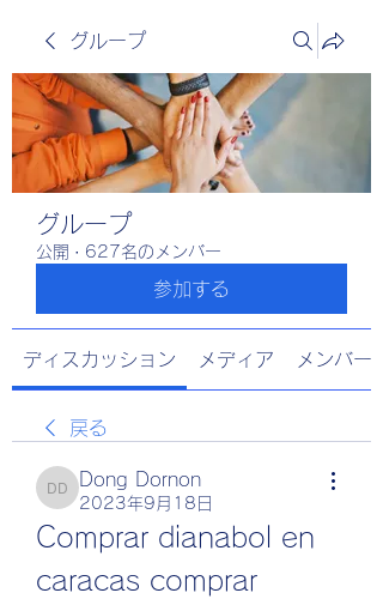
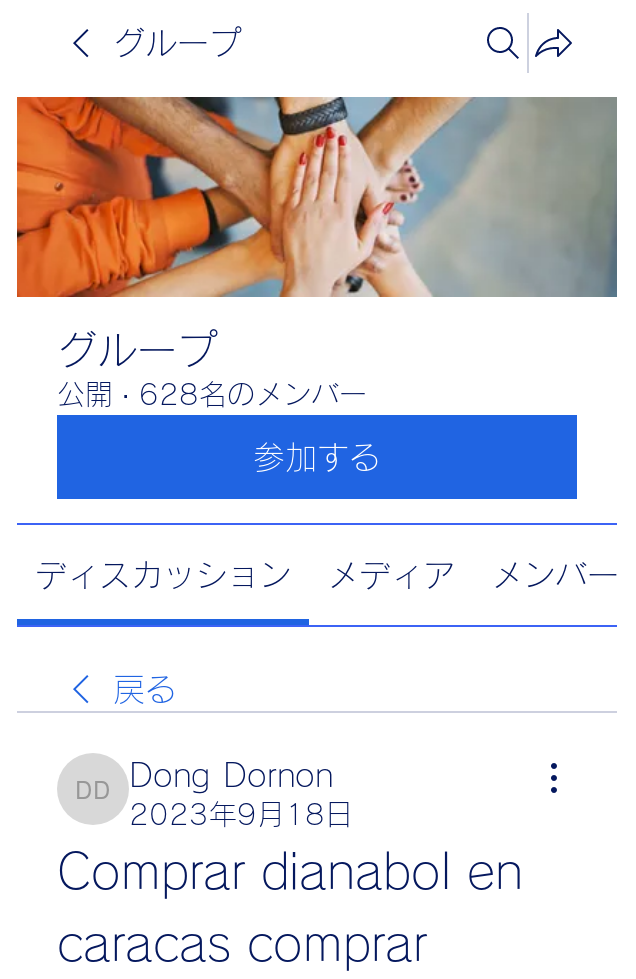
[36,243,221,260] 公開 · 627名のメンバー -> [57,381,367,409] 公開 · 628名のメンバー

